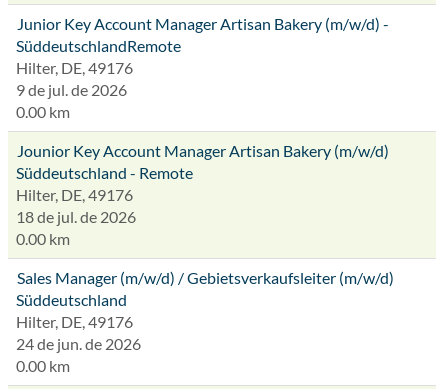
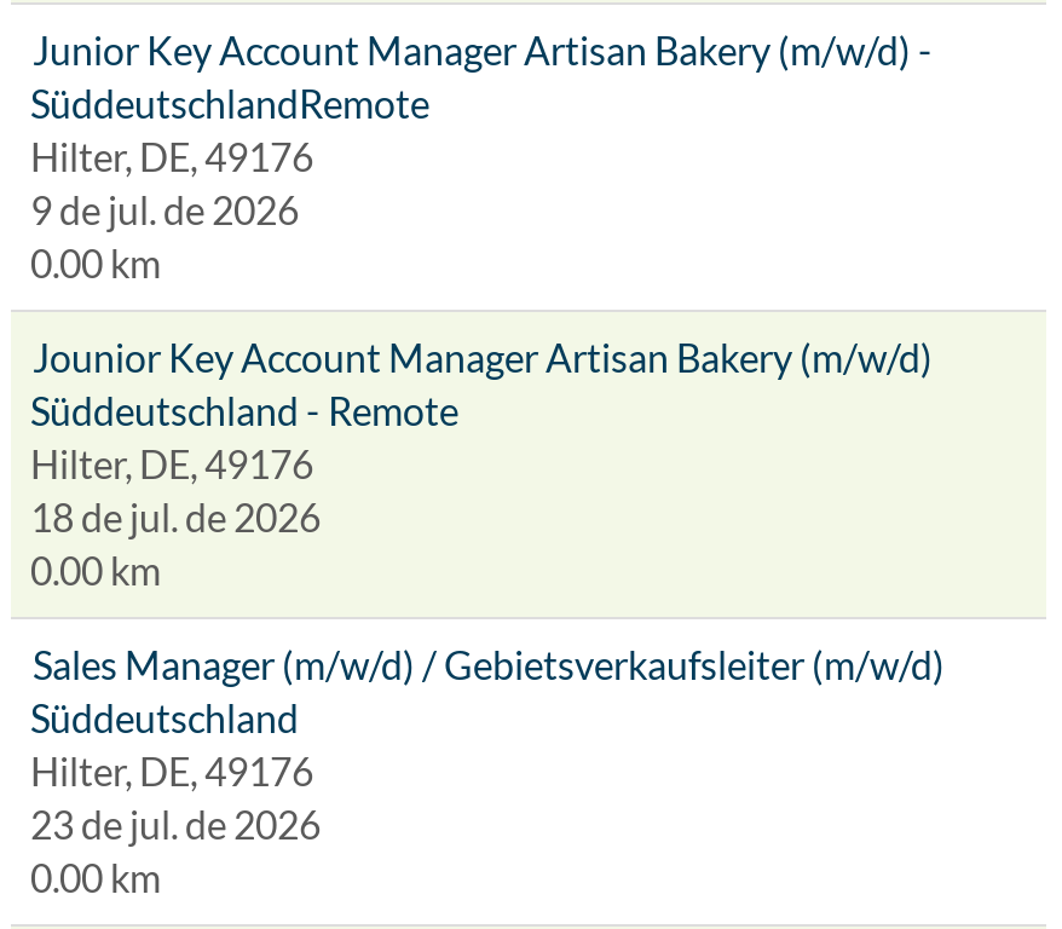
[16,334,141,353] 24 de jun. de 2026 -> [30,801,321,847] 23 de jul. de 2026

